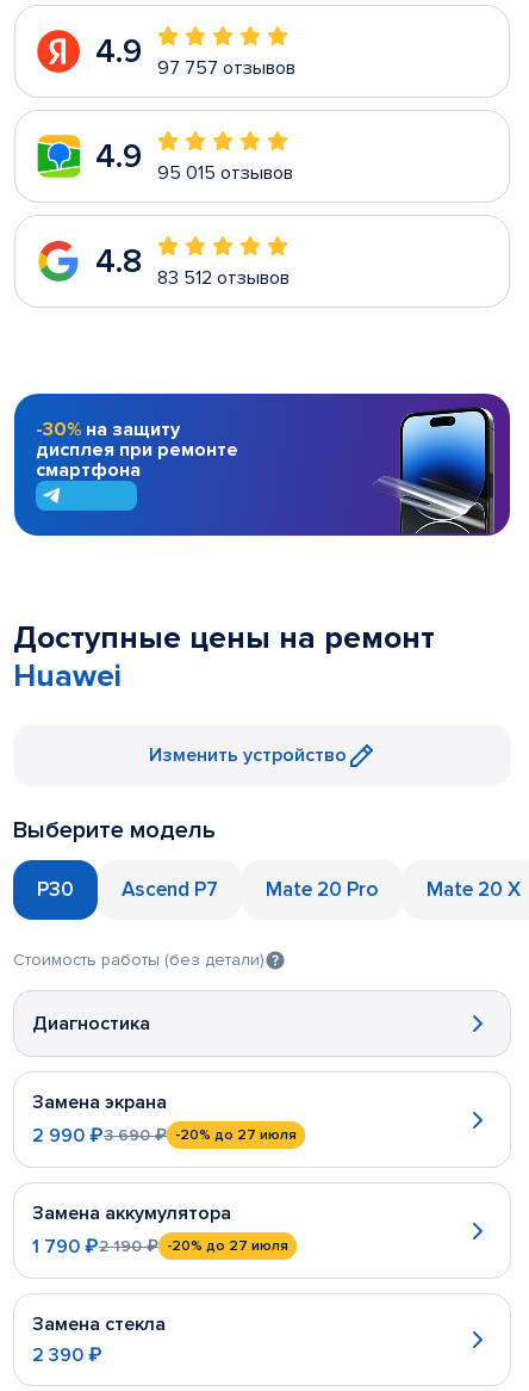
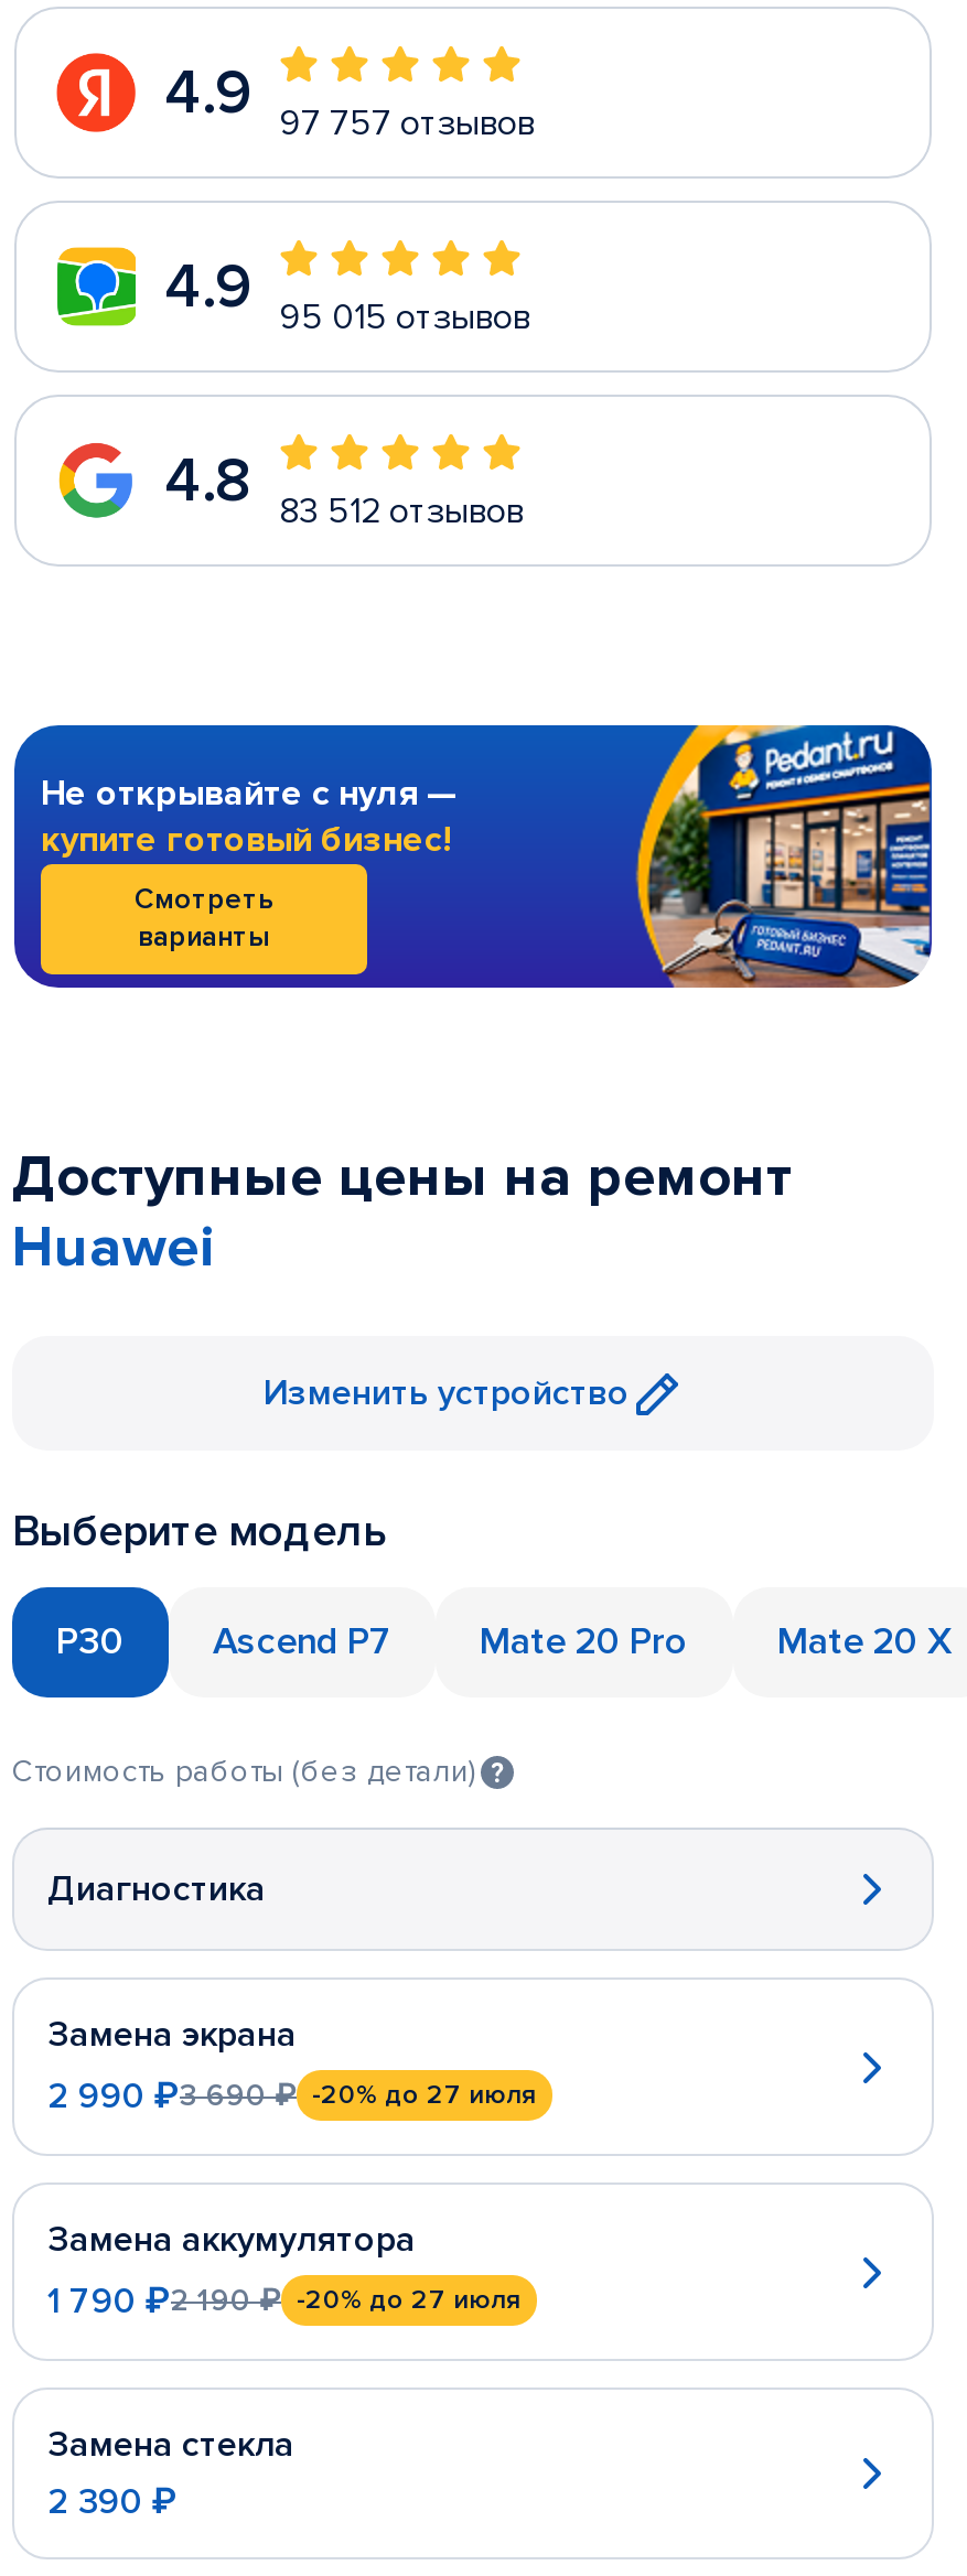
[14,392,510,537] [image] | -30% на защиту | дисплея при ремонте | смартфона -> [14,723,932,990] [image] | Не открывайте с нуля — | купите готовый бизнес! | Смотреть | варианты

